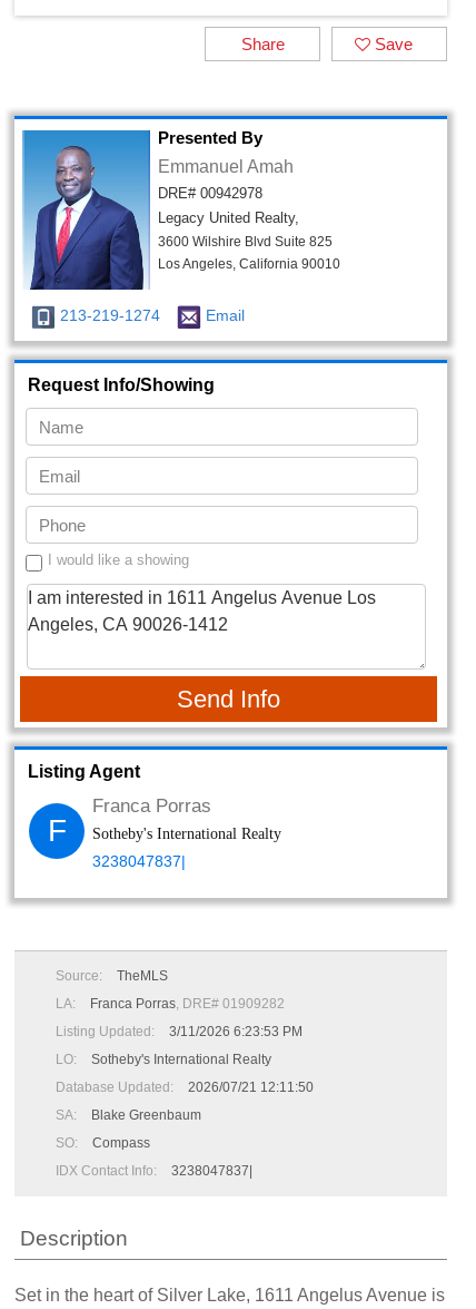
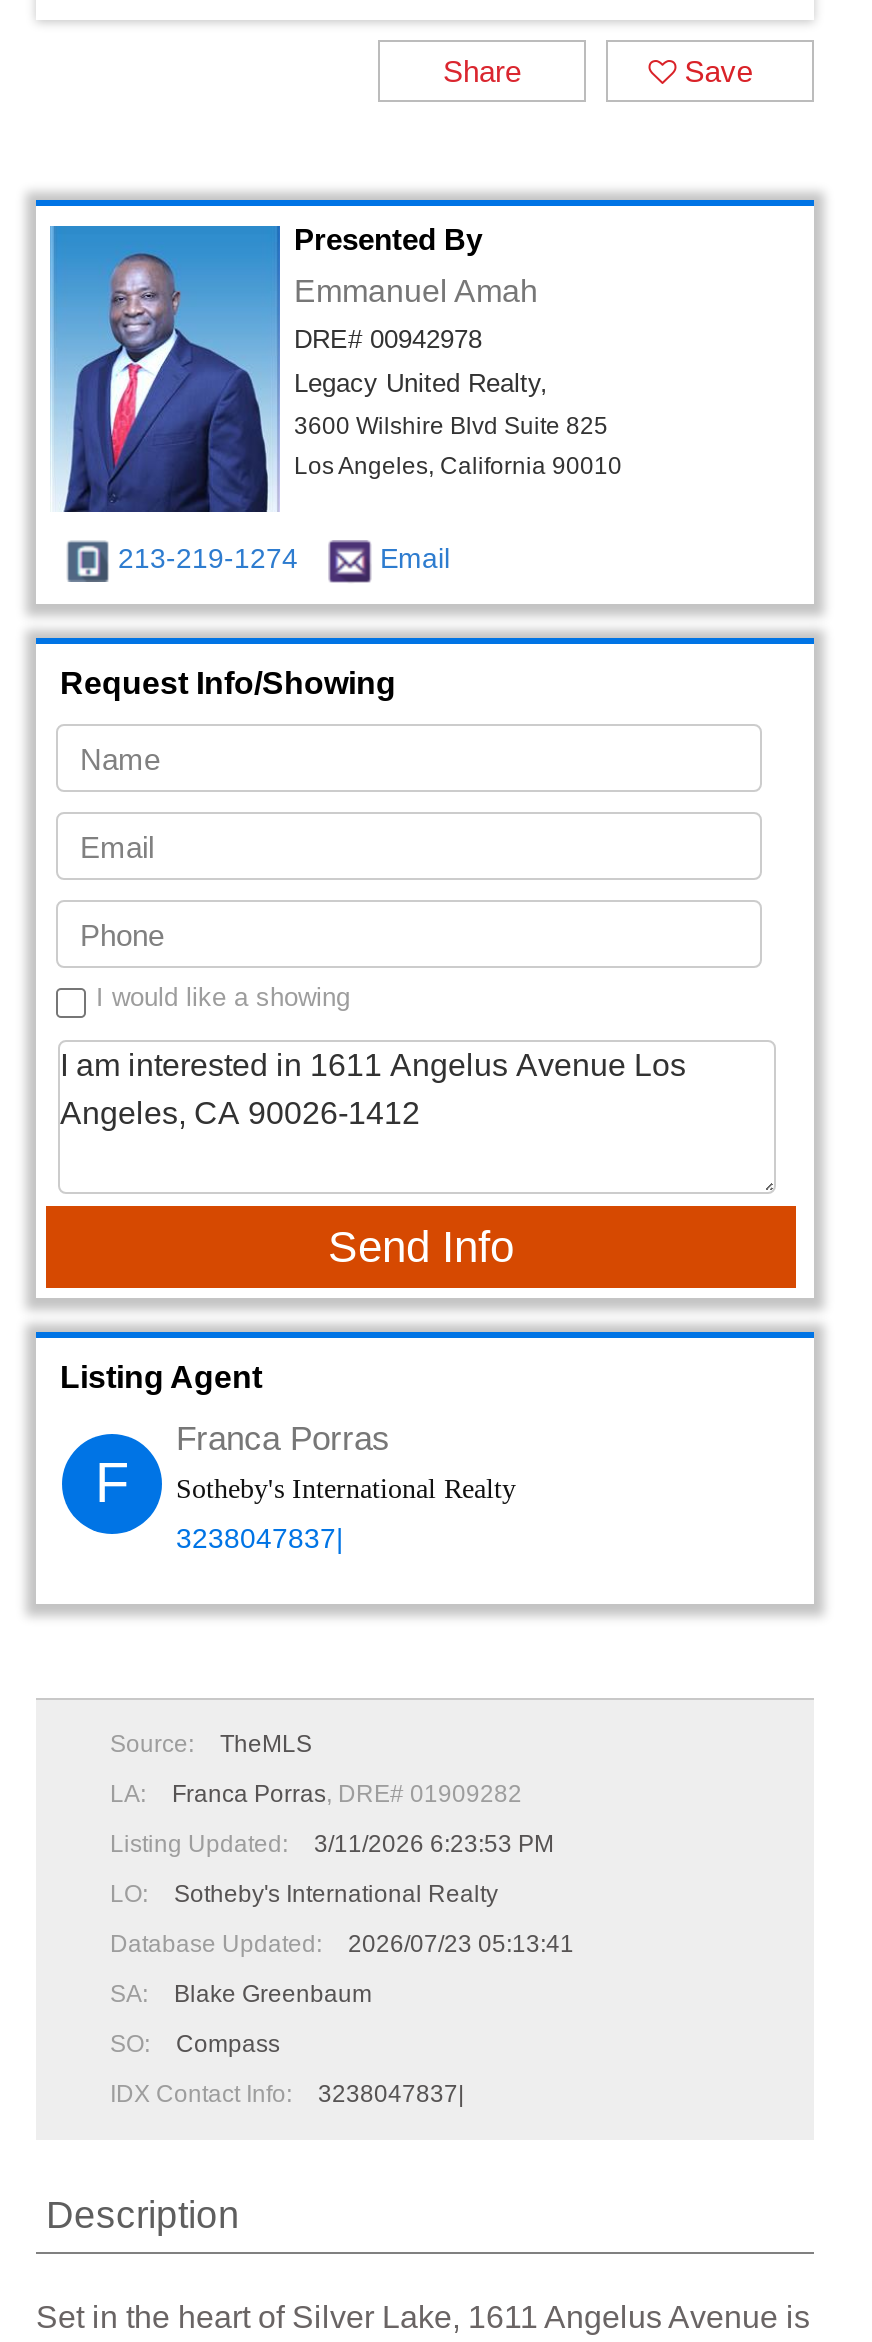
[56,1080,314,1096] Database Updated: 2026/07/21 12:11:50 -> [110,1931,574,1959] Database Updated: 2026/07/23 05:13:41

